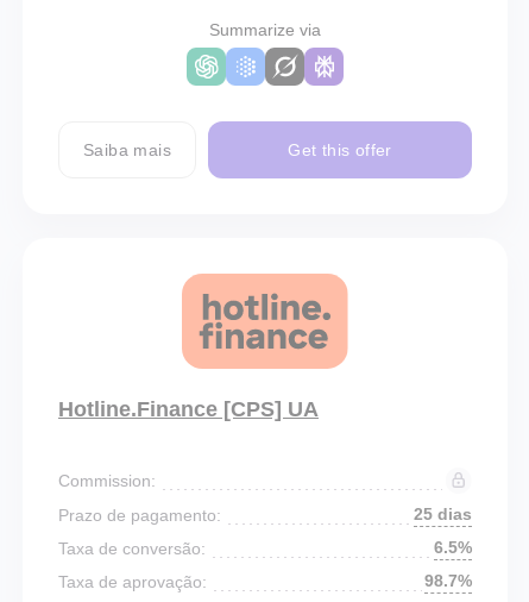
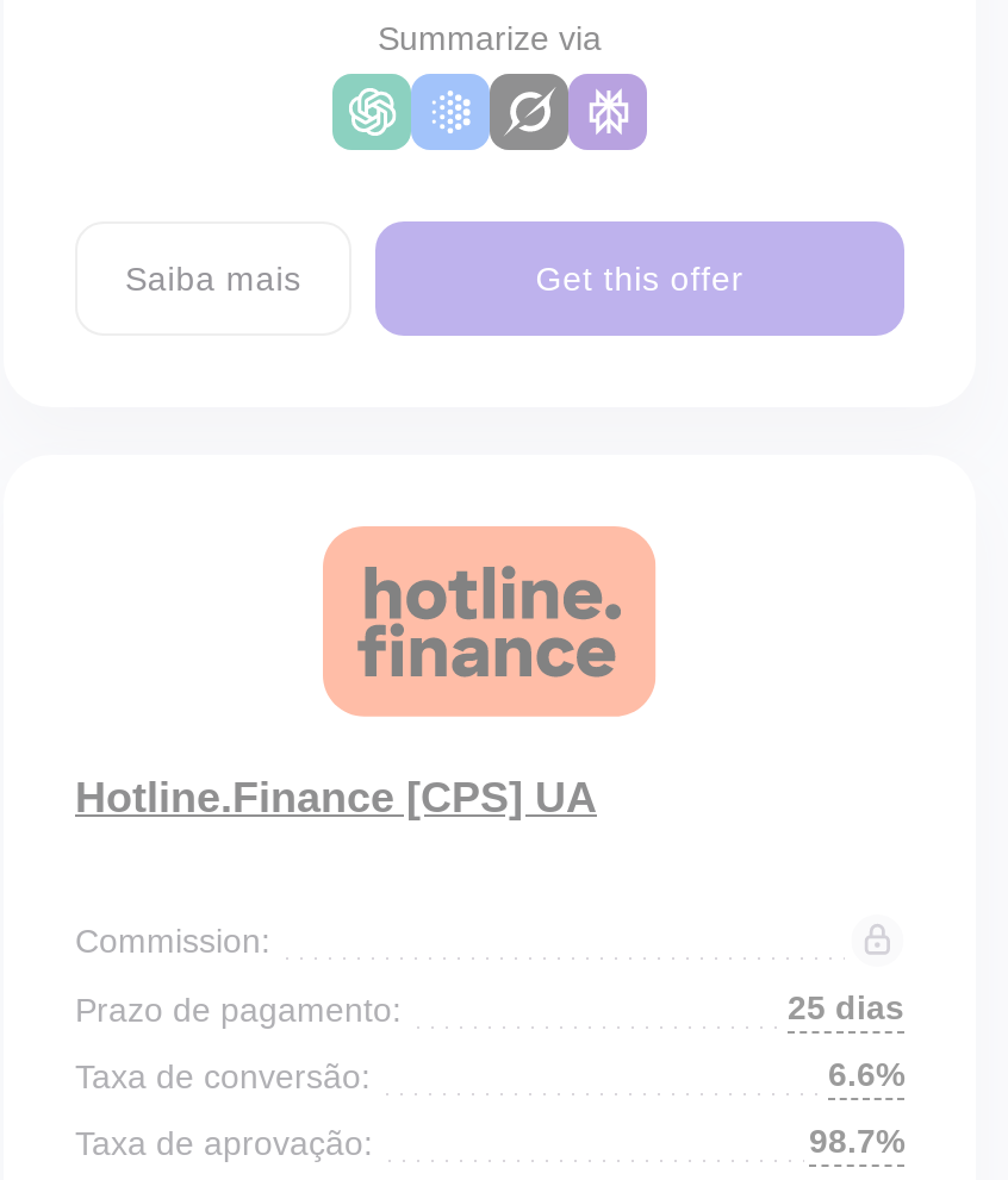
[434,538,472,557] 6.5% -> [828,1055,904,1093] 6.6%

